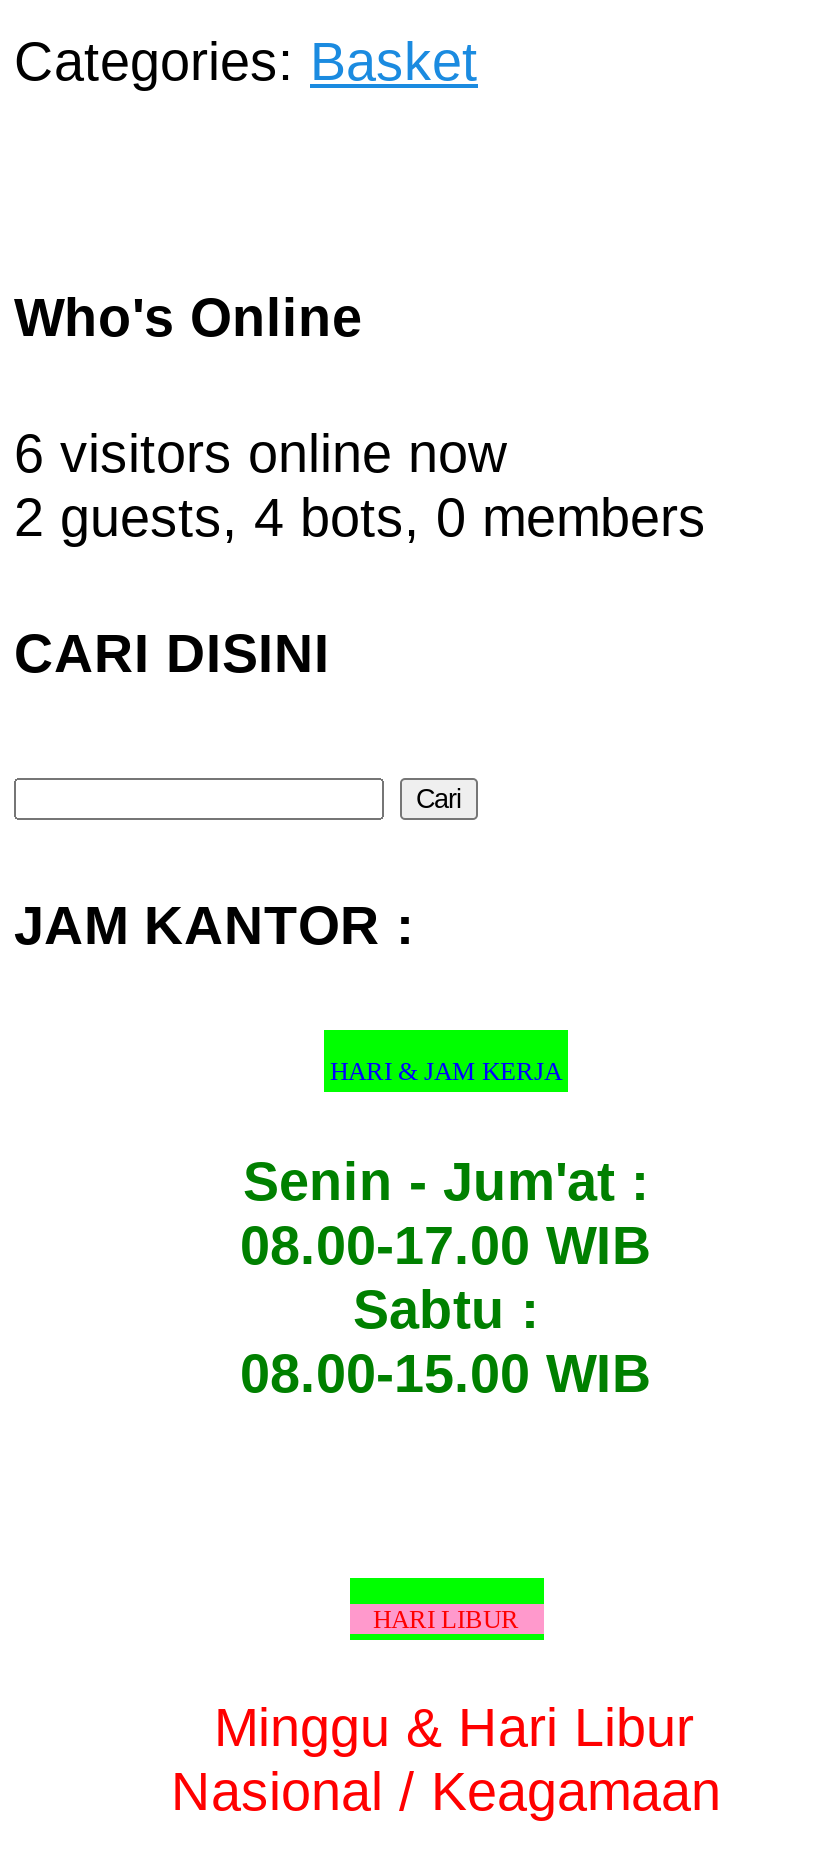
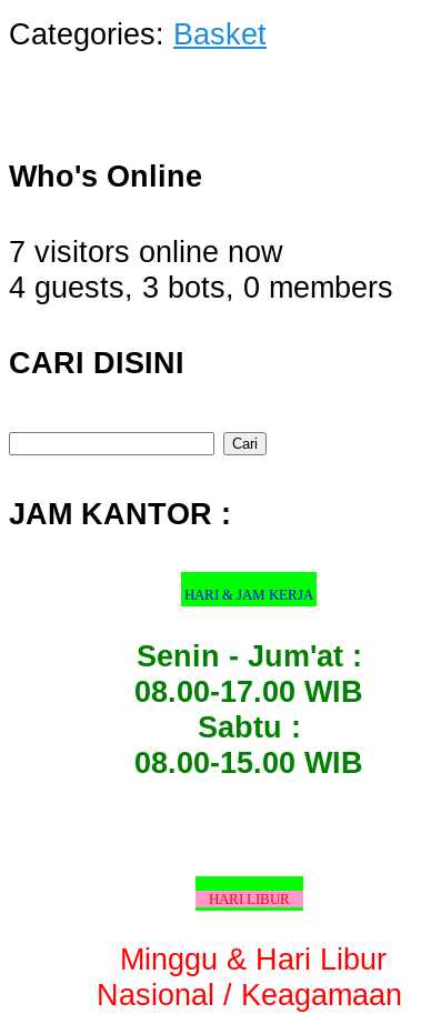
[14,421,508,483] 6 visitors online now -> [9,234,283,268] 7 visitors online now
[14,485,706,547] 2 guests, 4 bots, 0 members -> [9,270,393,304] 4 guests, 3 bots, 0 members

